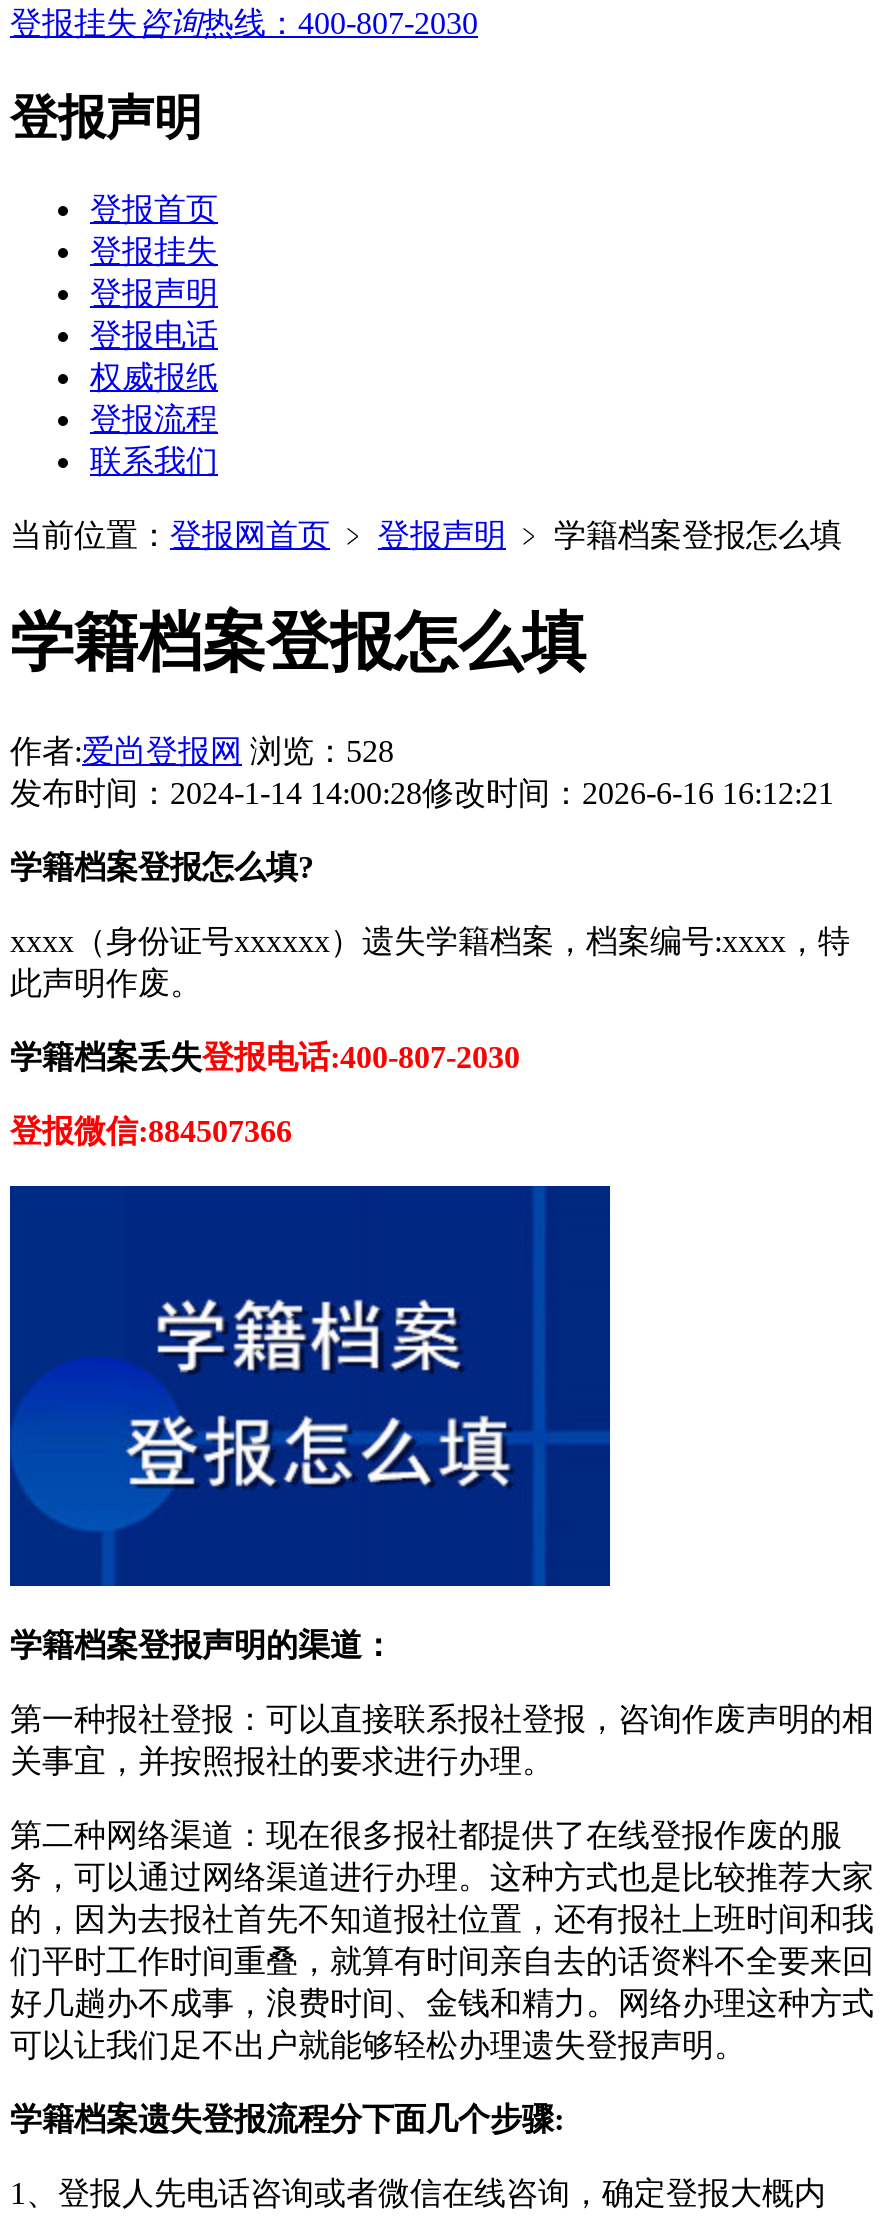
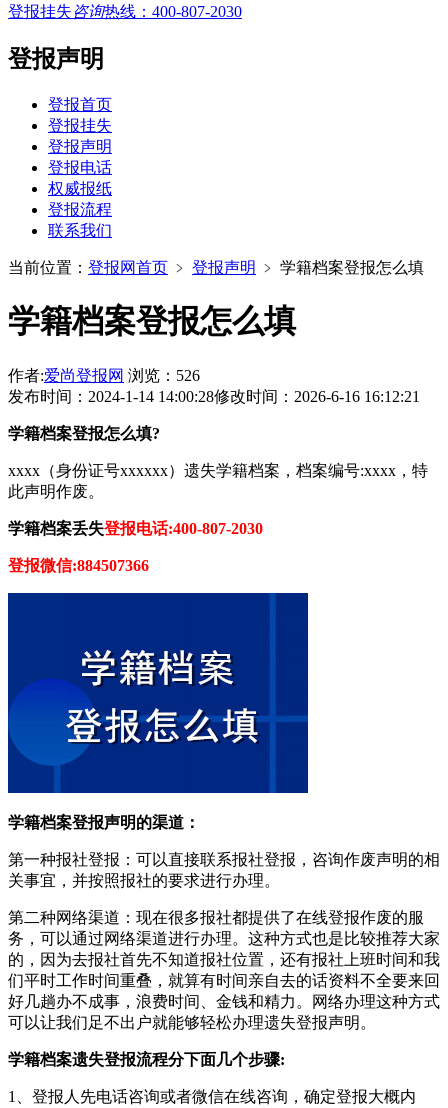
[10,733,394,767] 作者:爱尚登报网 浏览：528 -> [8,367,200,384] 作者:爱尚登报网 浏览：526

